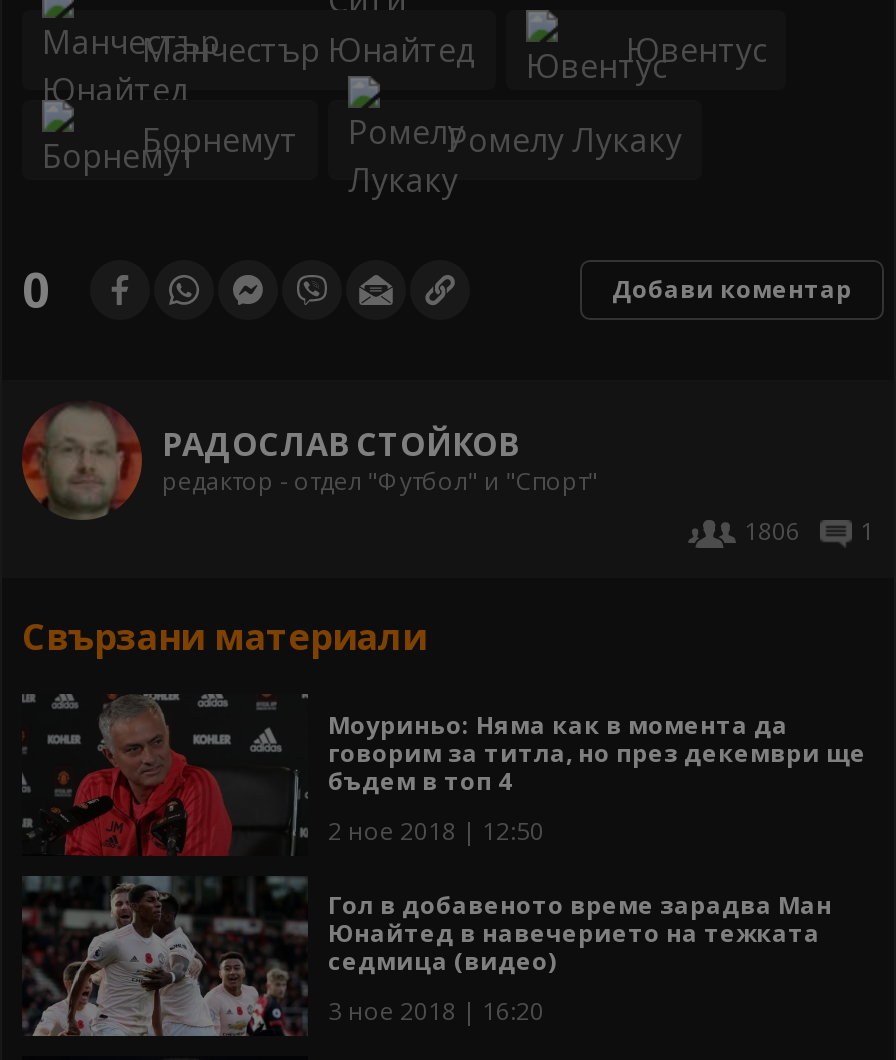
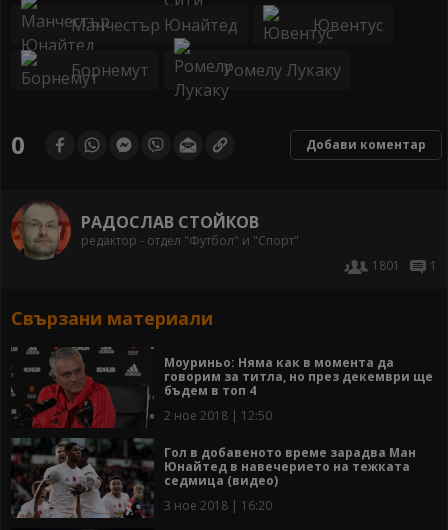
[744,514,874,548] 1806 1 -> [372,257,437,274] 1801 1

